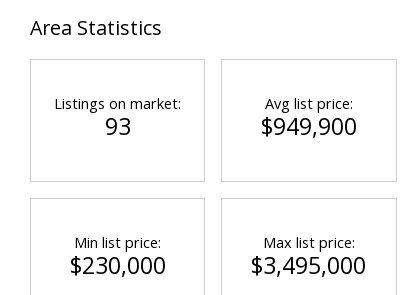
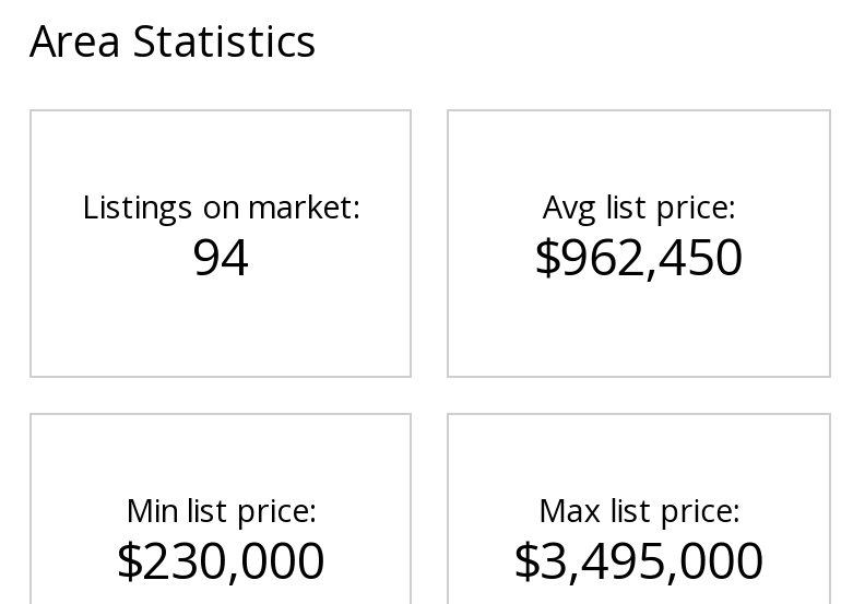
[104,110,130,142] 93 -> [192,220,249,290] 94
[261,110,357,142] $949,900 -> [534,220,744,290] $962,450

